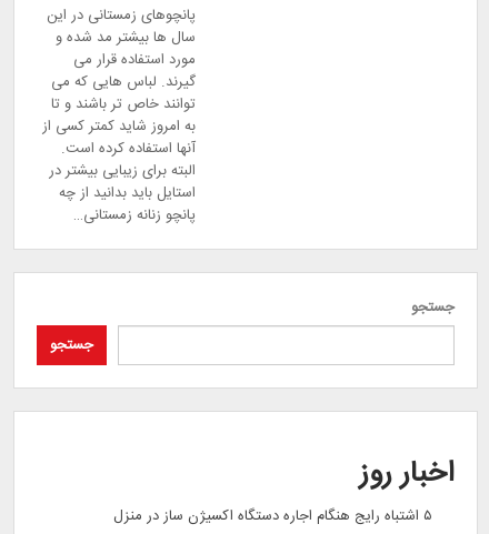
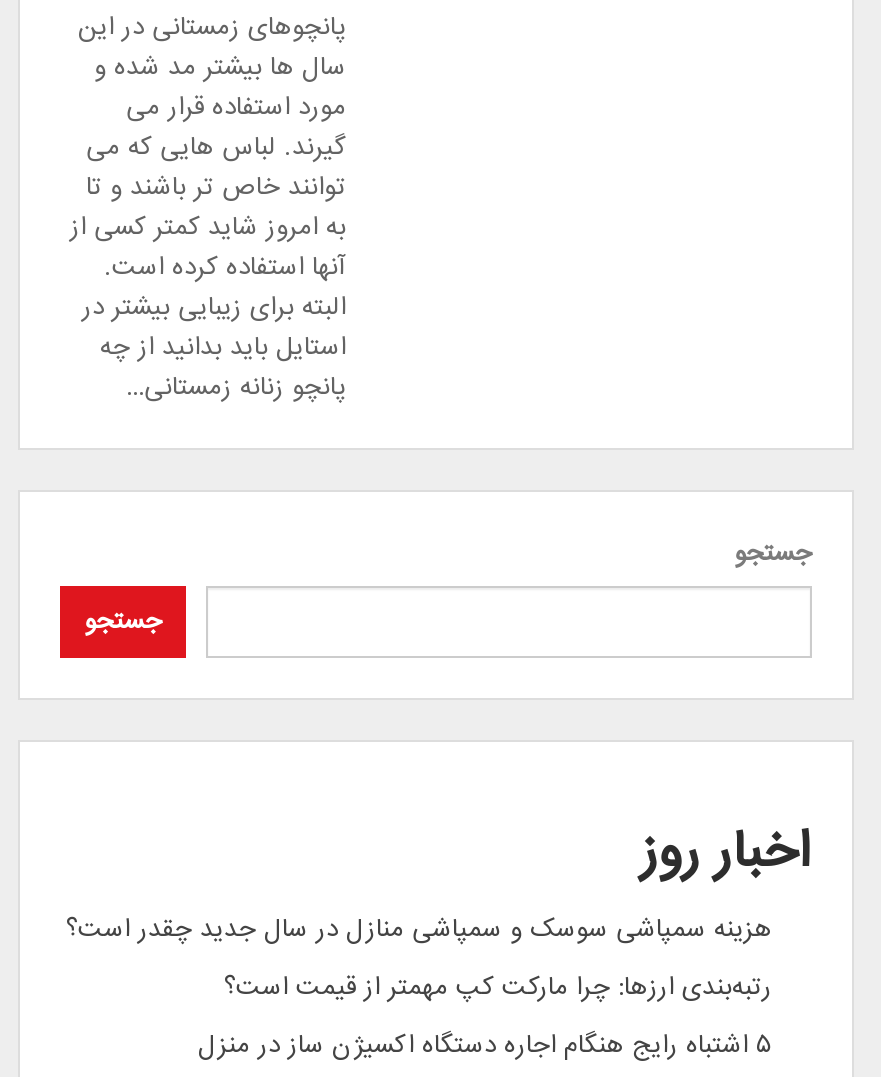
none -> [66,908,772,1010] هزینه سمپاشی سوسک و سمپاشی منازل در سال جدید چقدر است؟ | رتبه‌بندی ارزها: چرا مارکت کپ مهمتر از قیمت است؟

